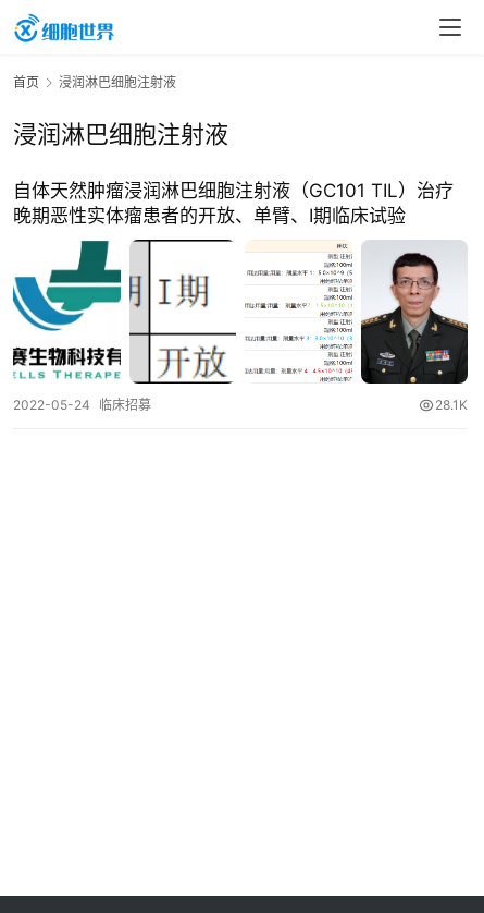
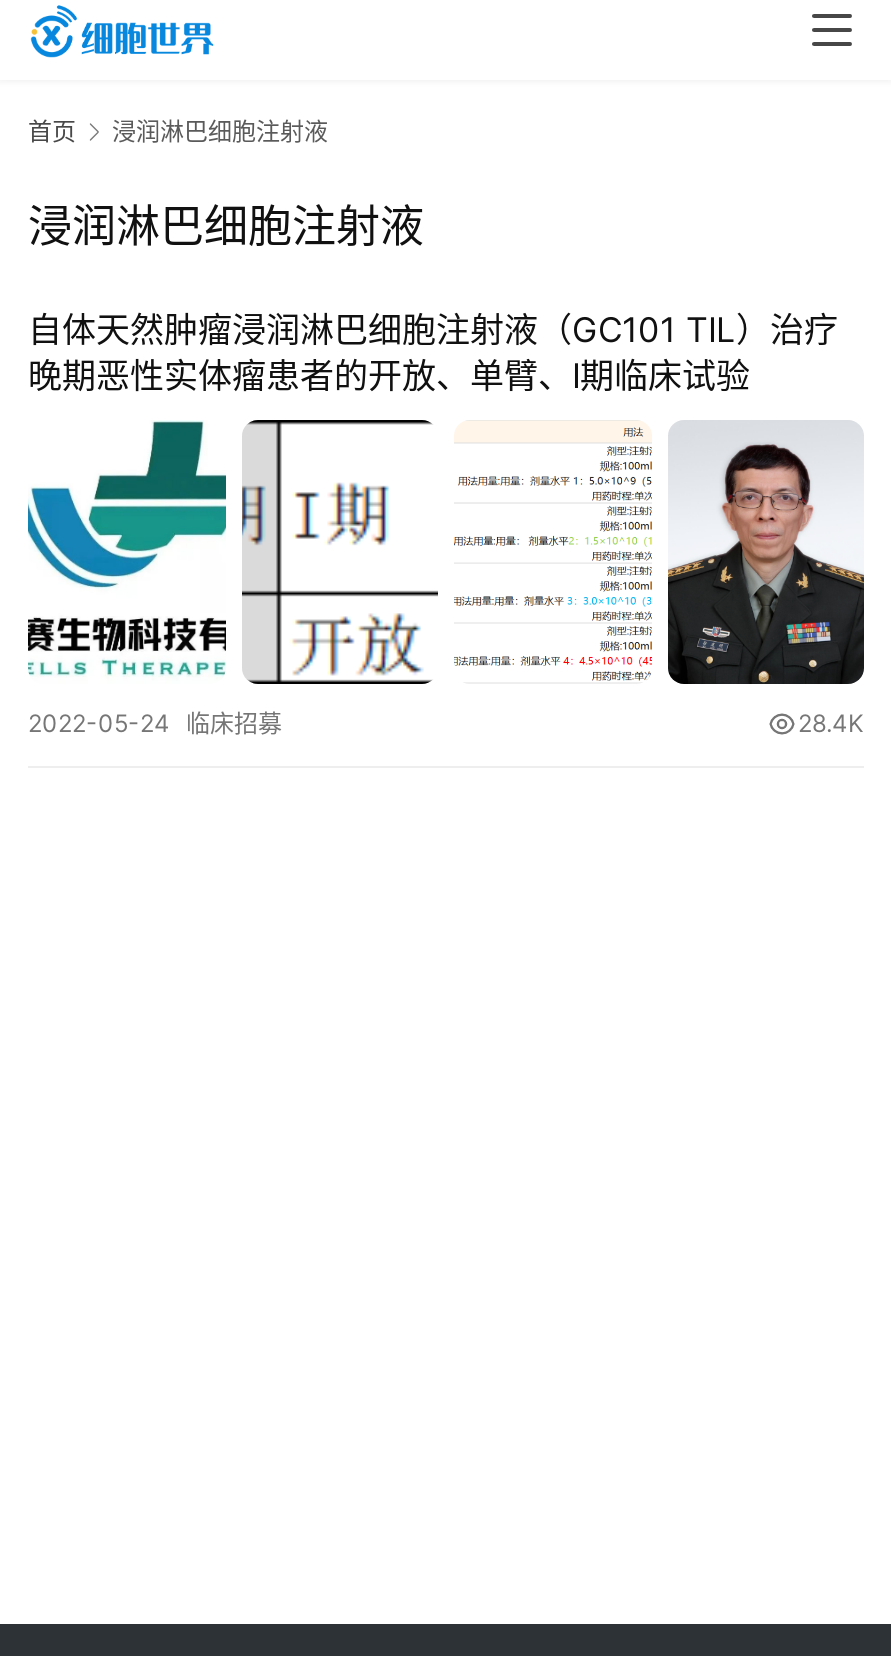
[435,396,468,412] 28.1K -> [798,707,864,737] 28.4K

